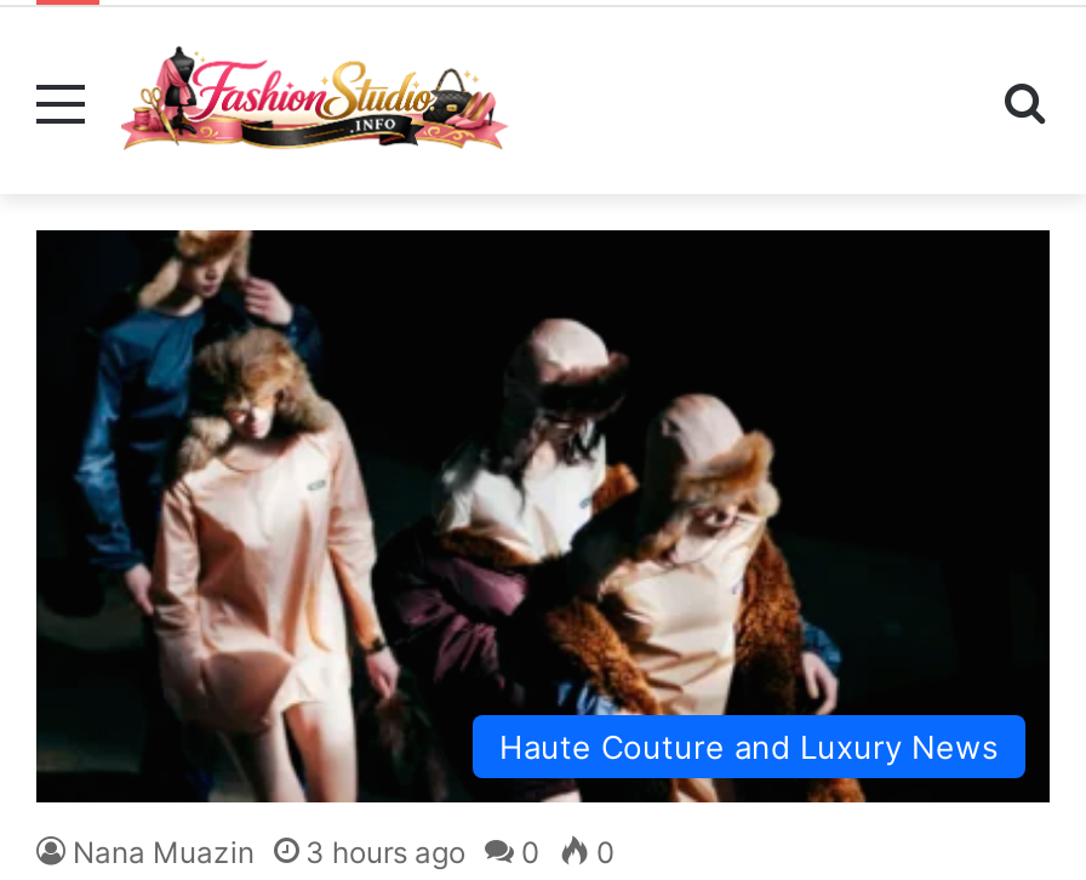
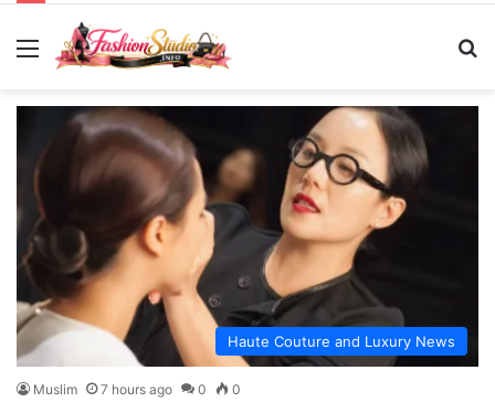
[34,228,938,870] [image] | Nana Muazin | 3 hours ago -> [15,105,429,397] [image] | Muslim | 7 hours ago

